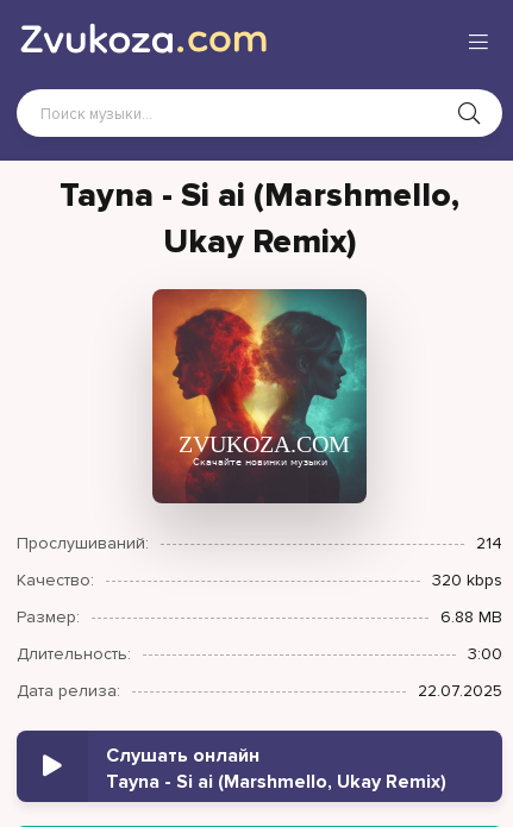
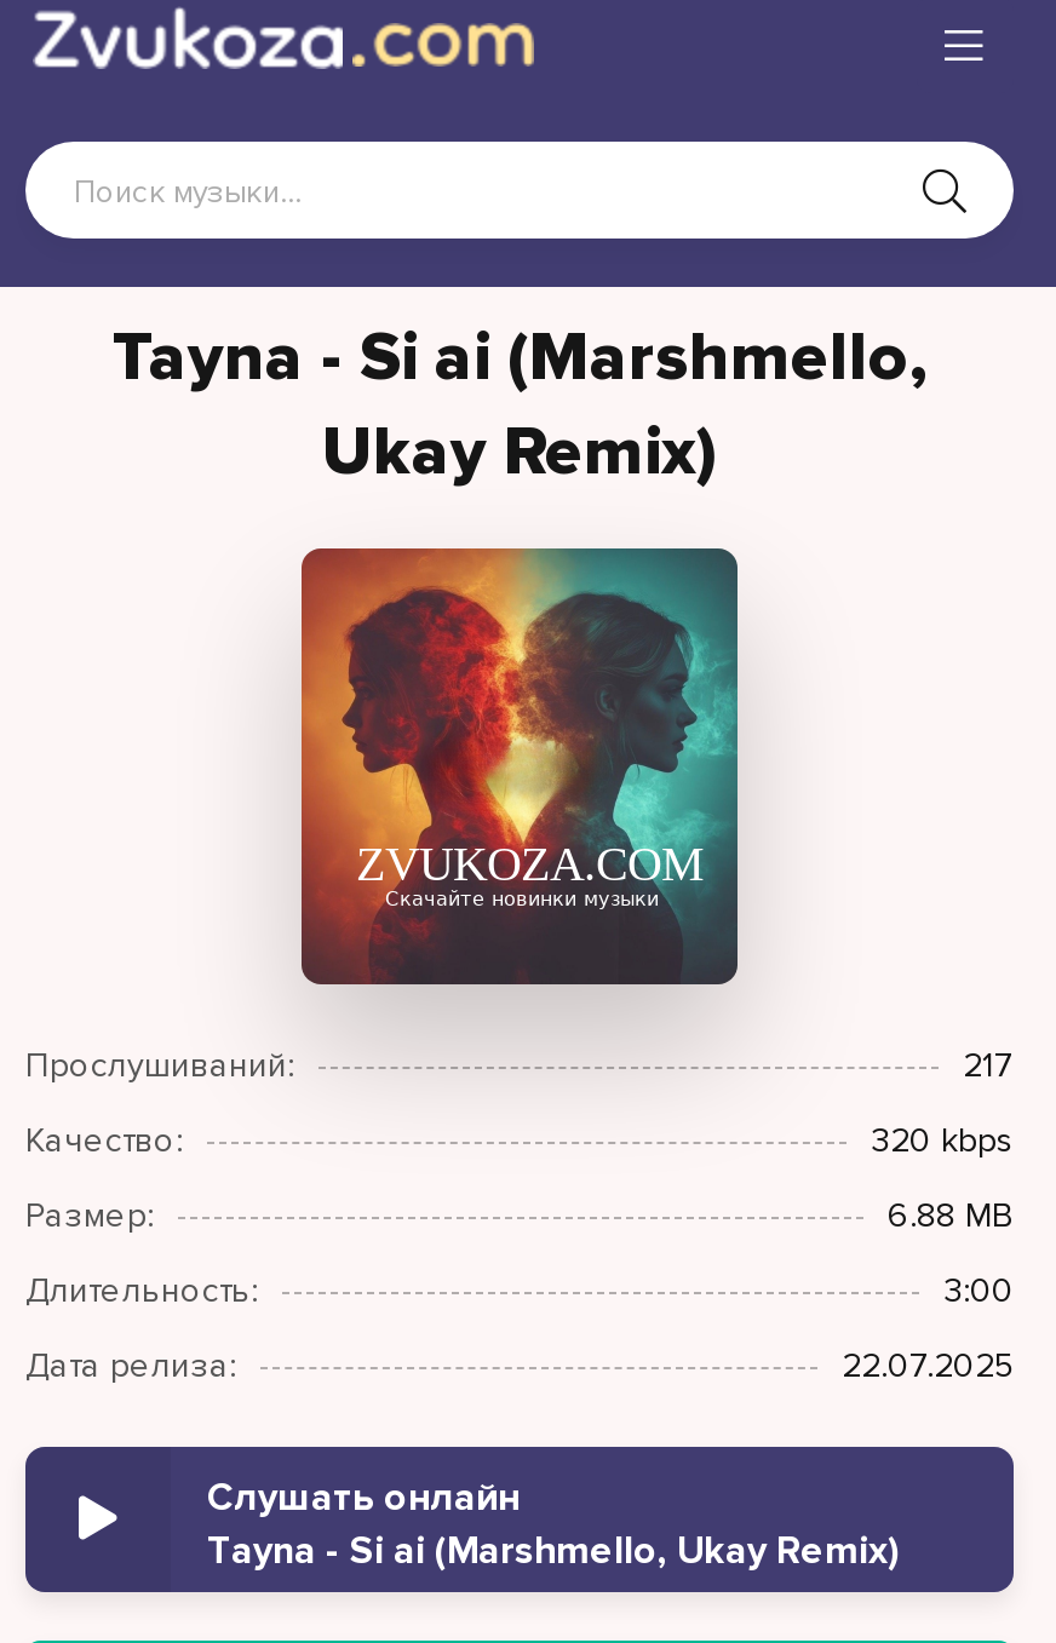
[476,533,502,553] 214 -> [963,1045,1014,1086] 217

